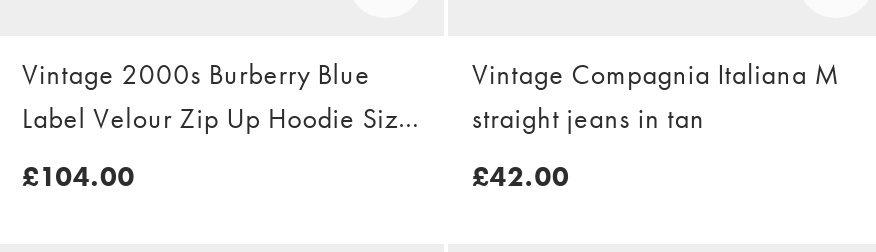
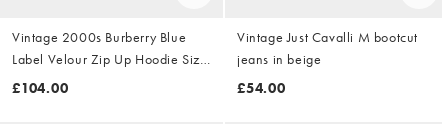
[472,55,840,135] Vintage Compagnia Italiana M | straight jeans in tan -> [237,27,418,67] Vintage Just Cavalli M bootcut | jeans in beige
[472,157,570,193] £42.00 -> [237,78,286,96] £54.00

